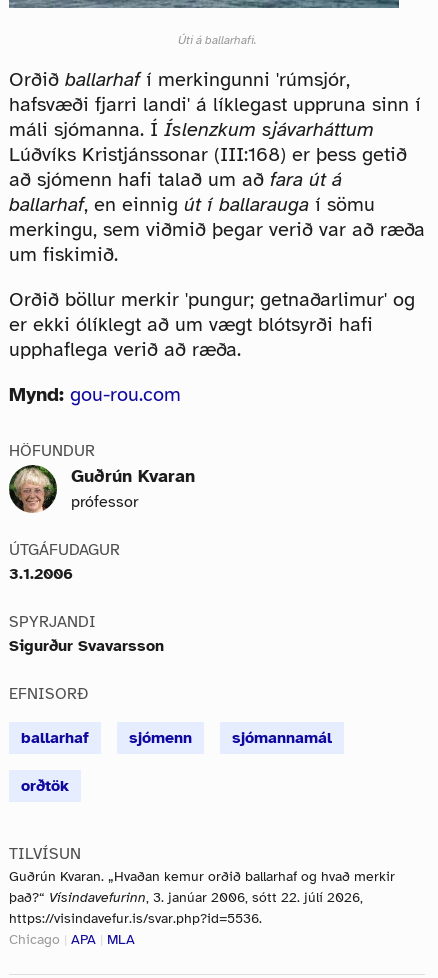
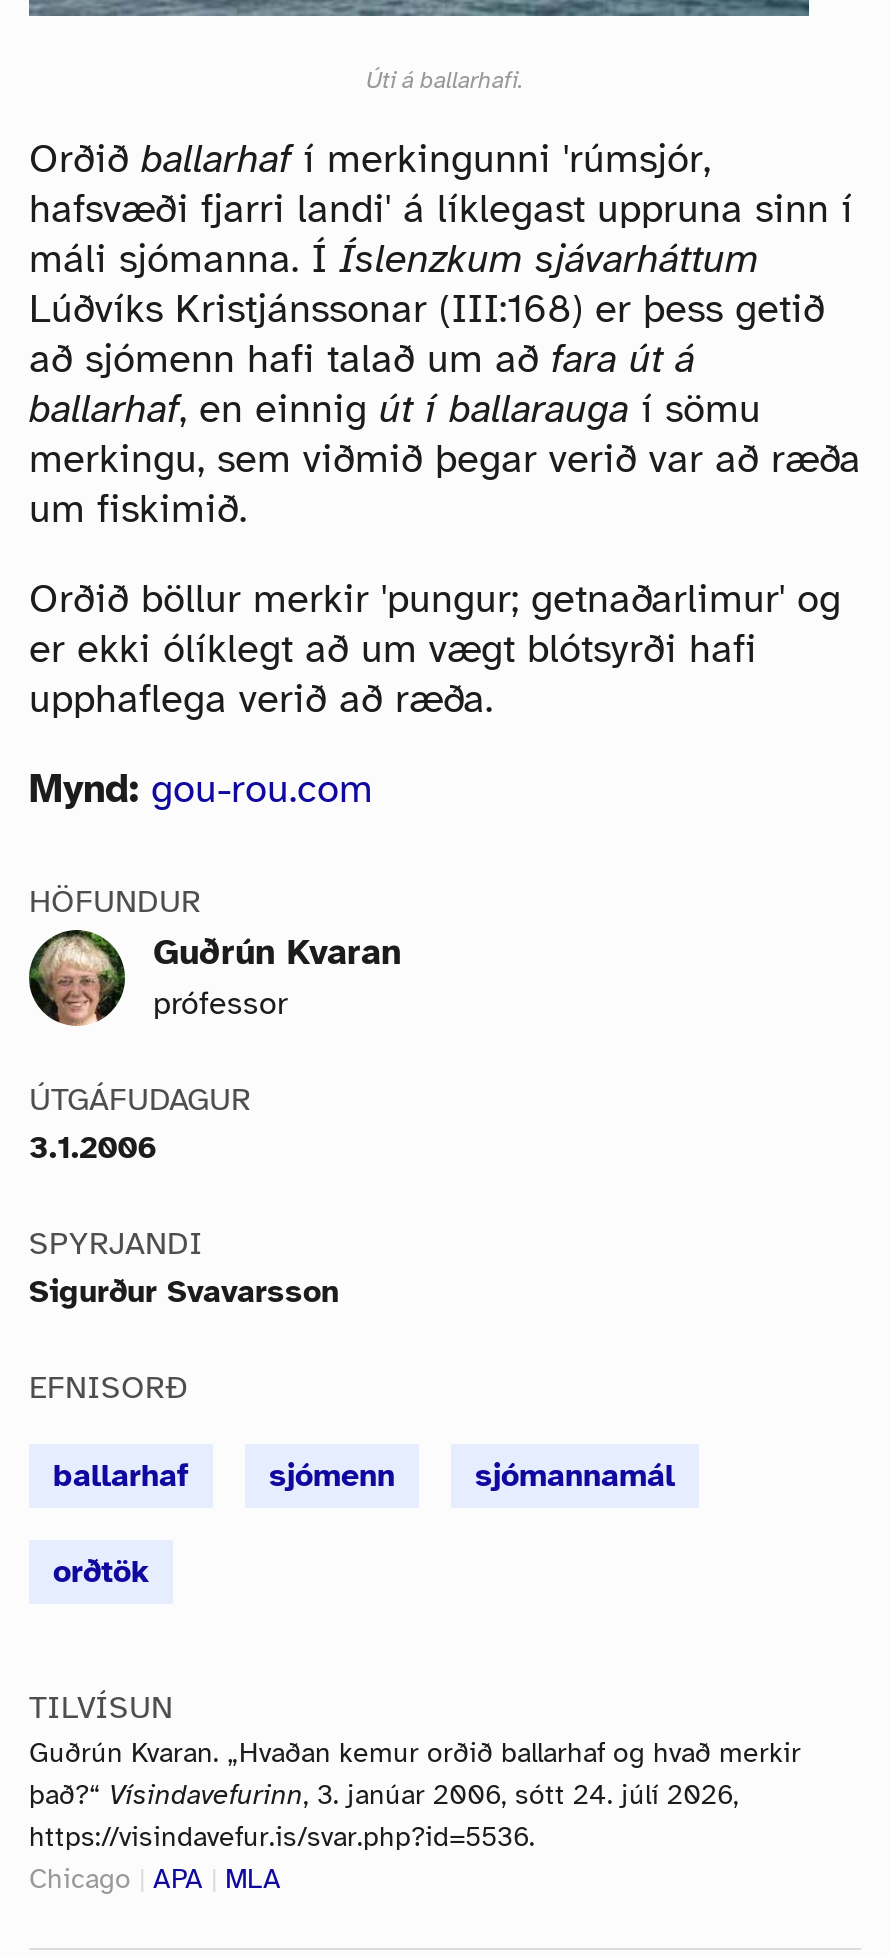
[9,889,363,906] það?“Vísindavefurinn, 3. janúar 2006, sótt 22. júlí 2026, -> [29,1779,739,1813] það?“Vísindavefurinn, 3. janúar 2006, sótt 24. júlí 2026,

